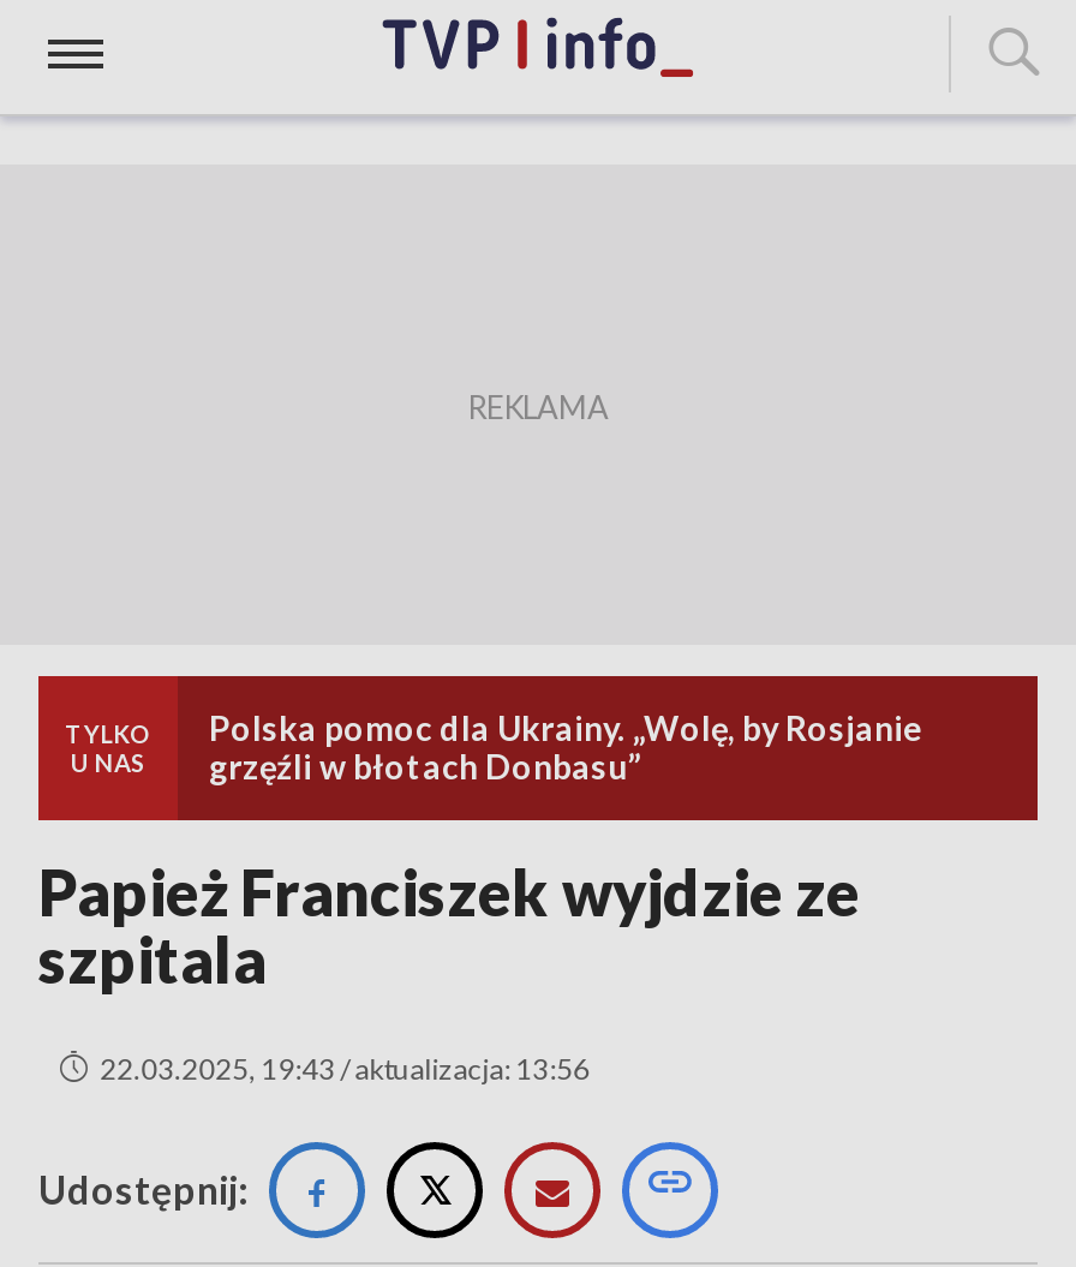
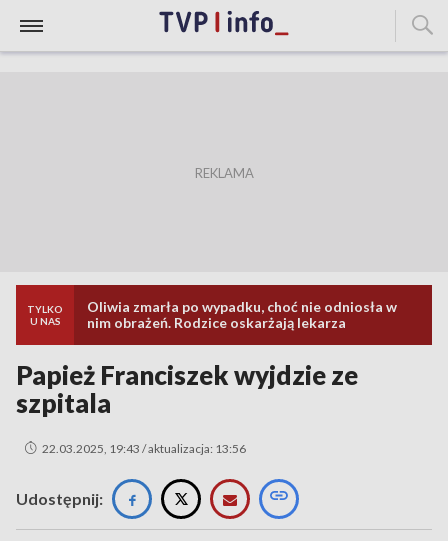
[209,707,922,787] Polska pomoc dla Ukrainy. „Wolę, by Rosjanie | grzęźli w błotach Donbasu” -> [87,298,397,331] Oliwia zmarła po wypadku, choć nie odniosła w | nim obrażeń. Rodzice oskarżają lekarza

